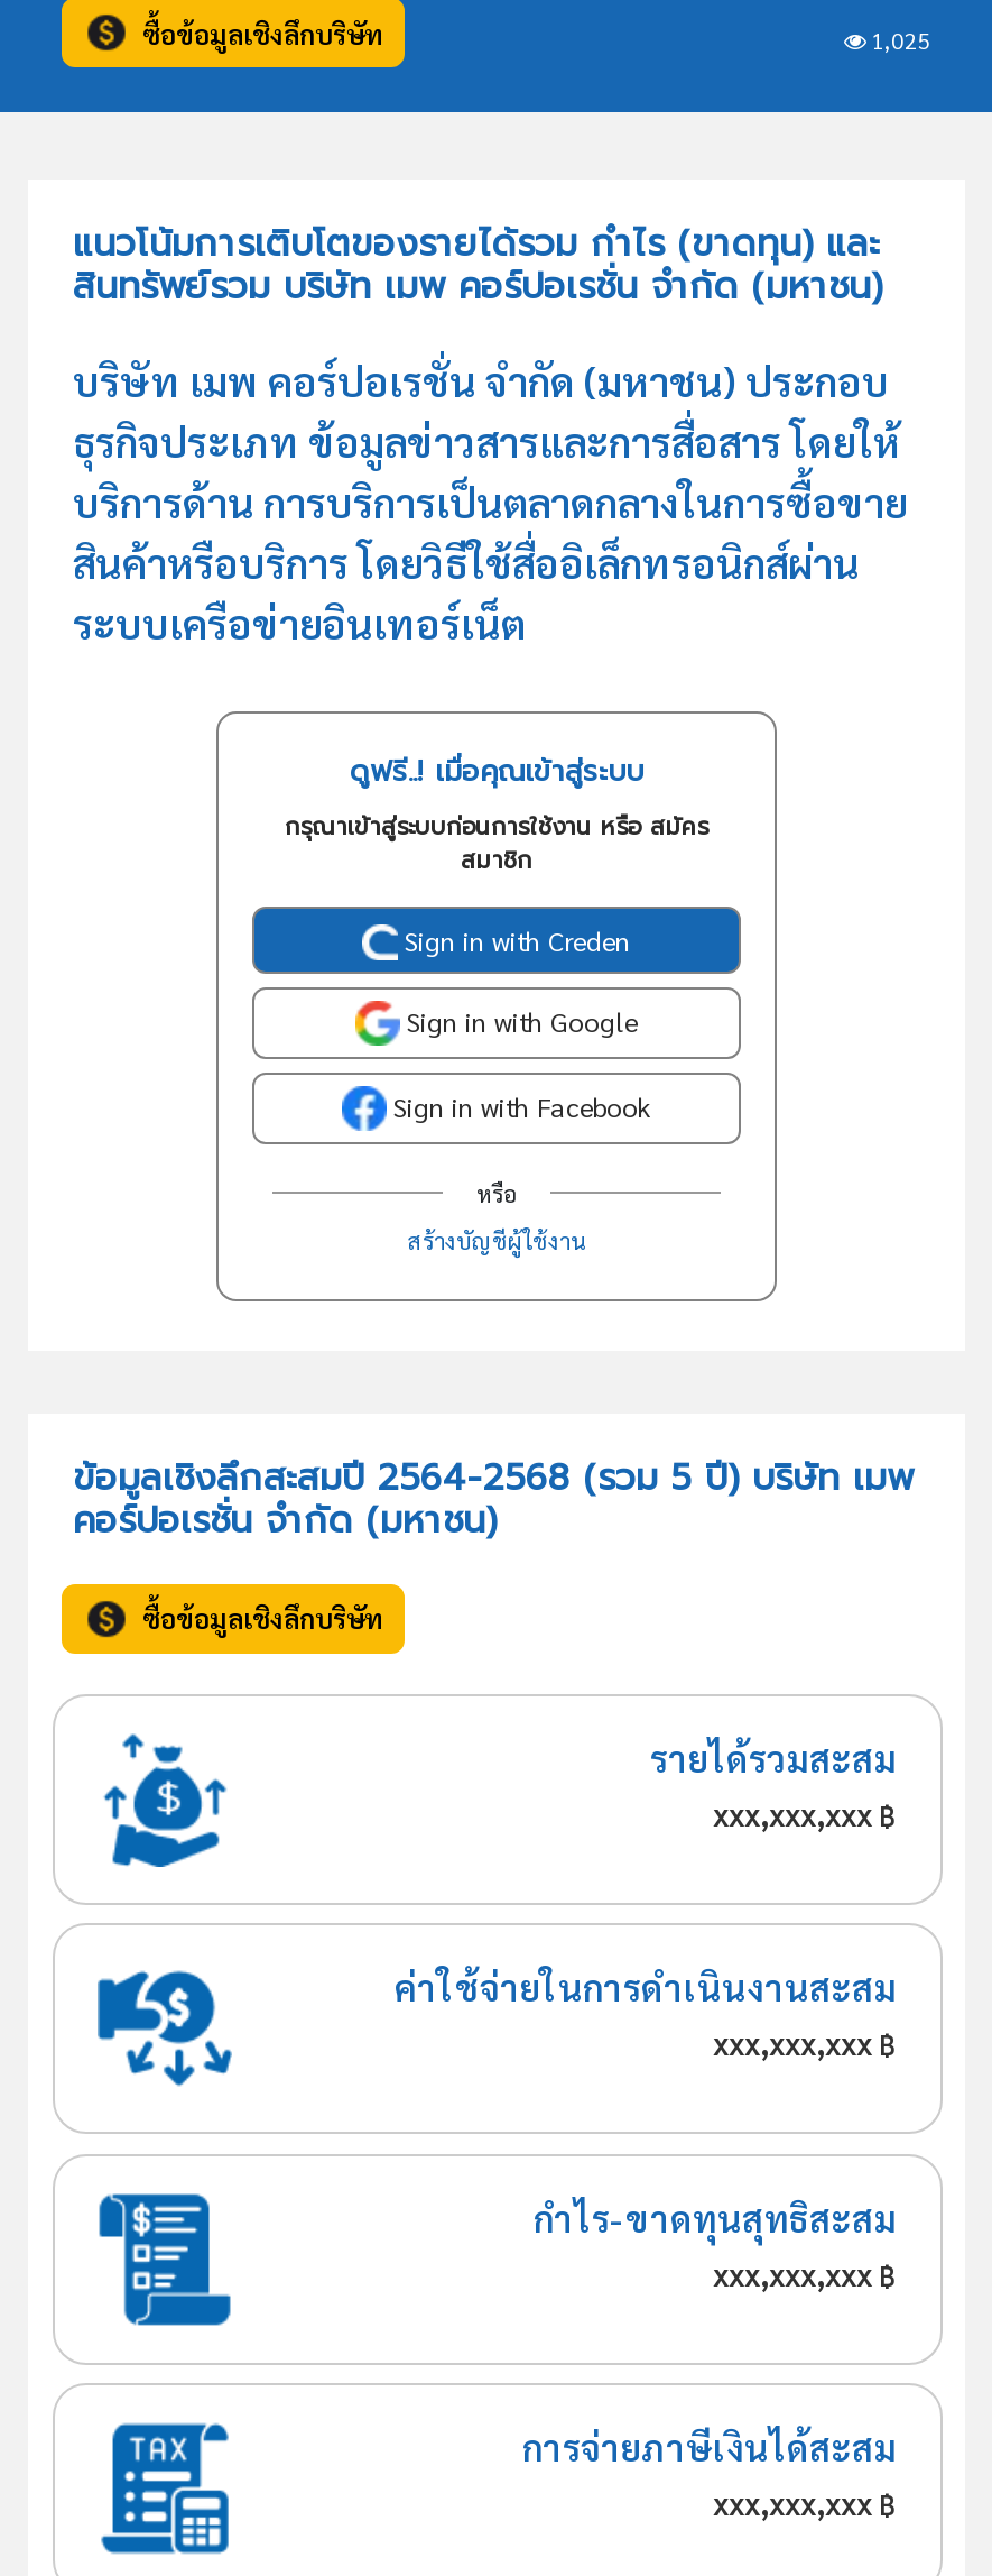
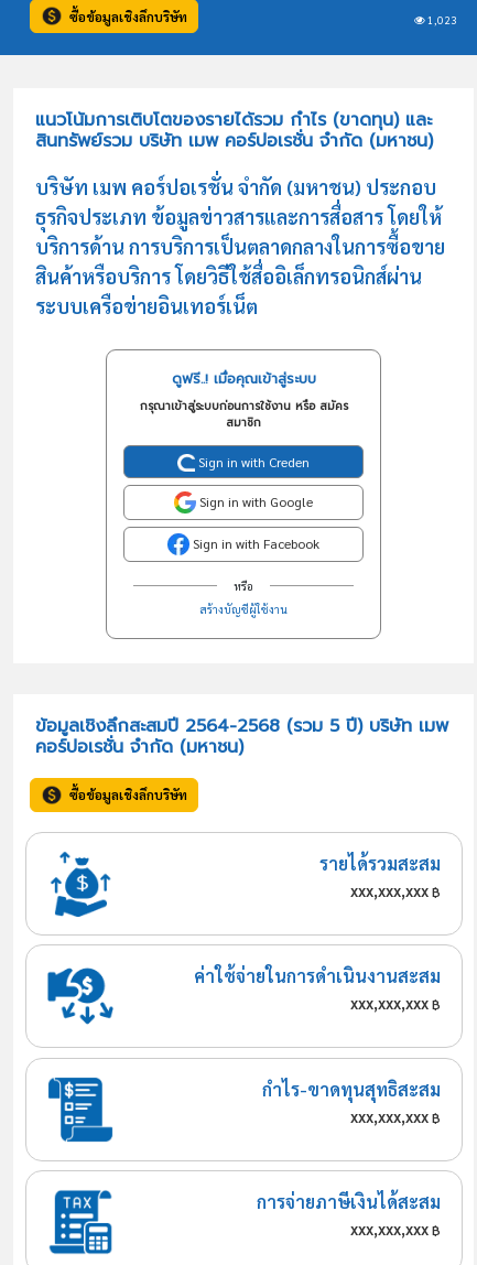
[866,25,931,54] 1,025 -> [425,12,457,26] 1,023

